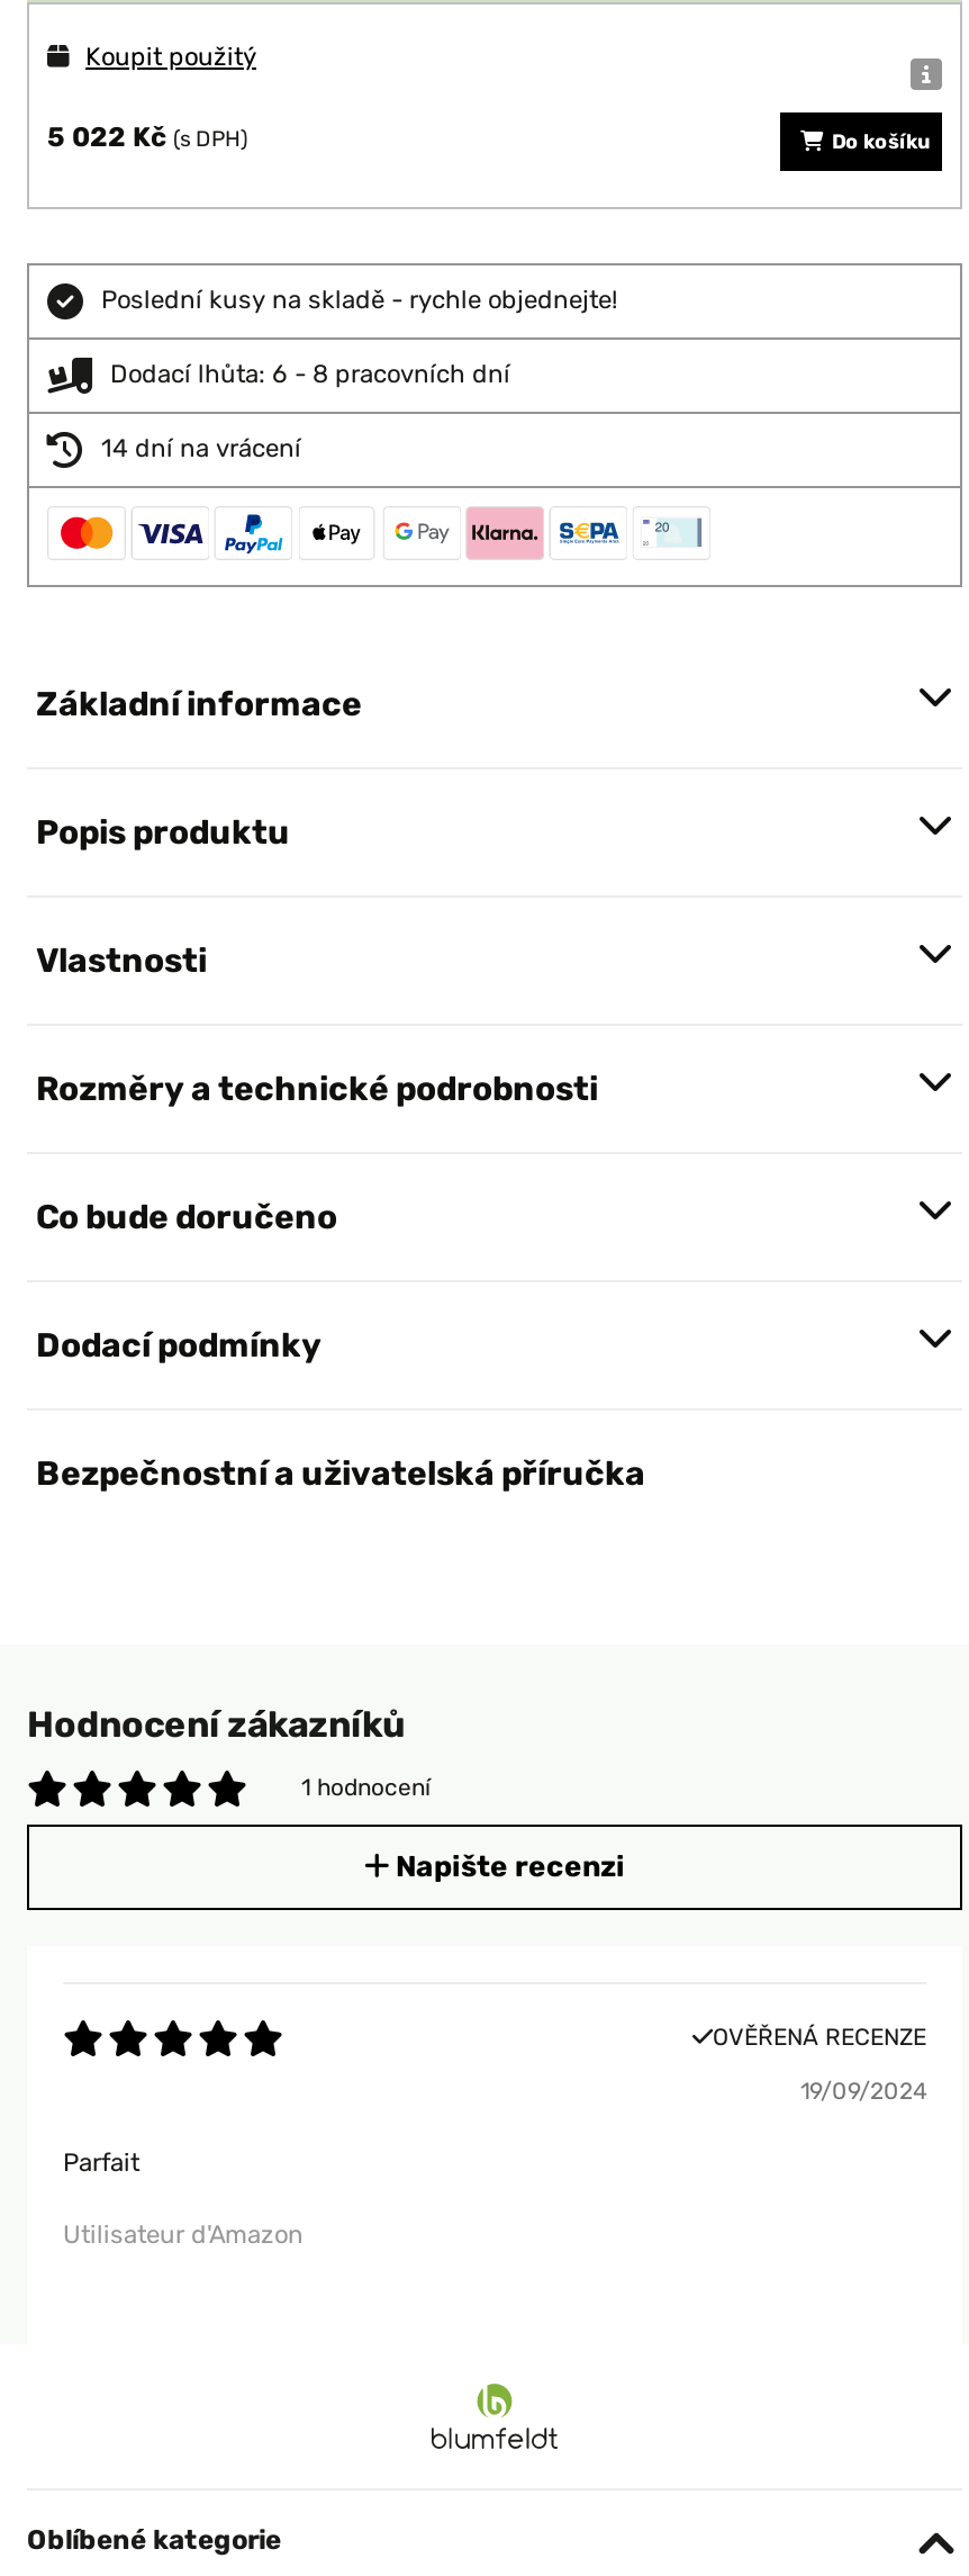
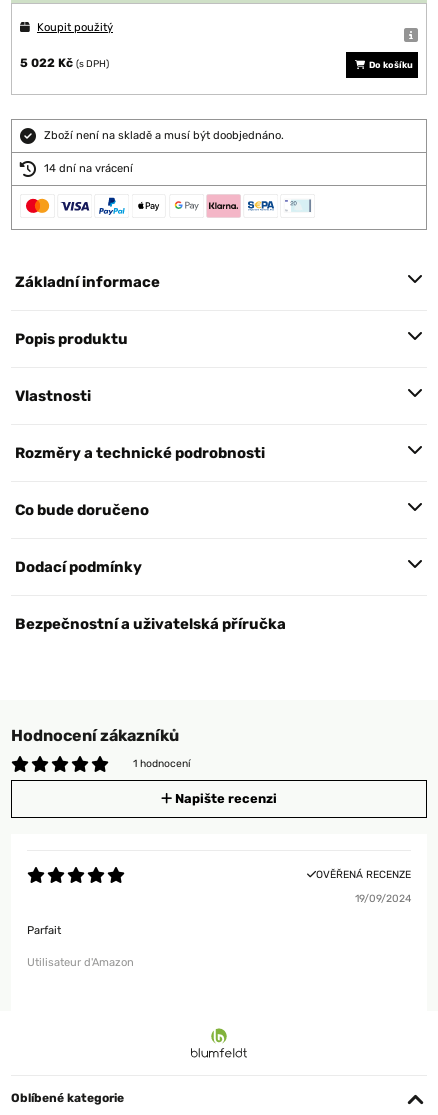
[101,287,618,390] Poslední kusy na skladě - rychle objednejte! | Dodací lhůta: 6 - 8 pracovních dní -> [44,129,284,142] Zboží není na skladě a musí být doobjednáno.

